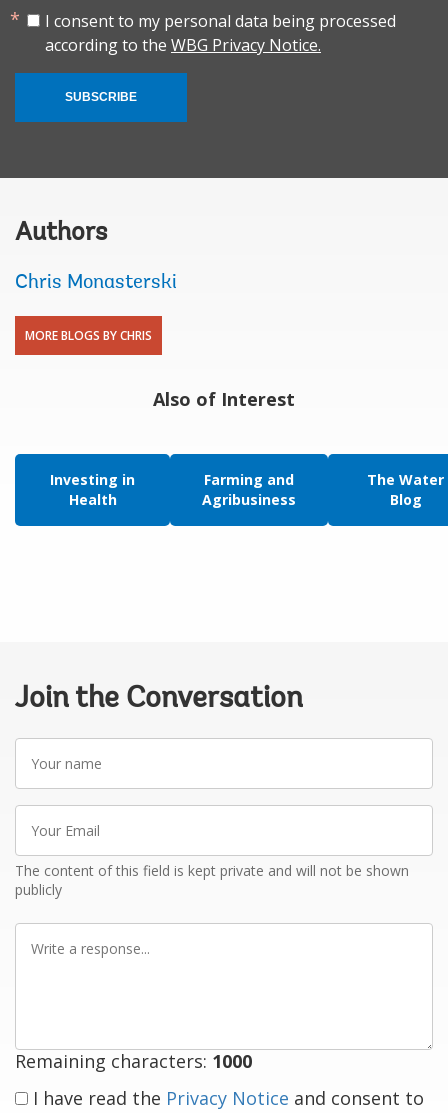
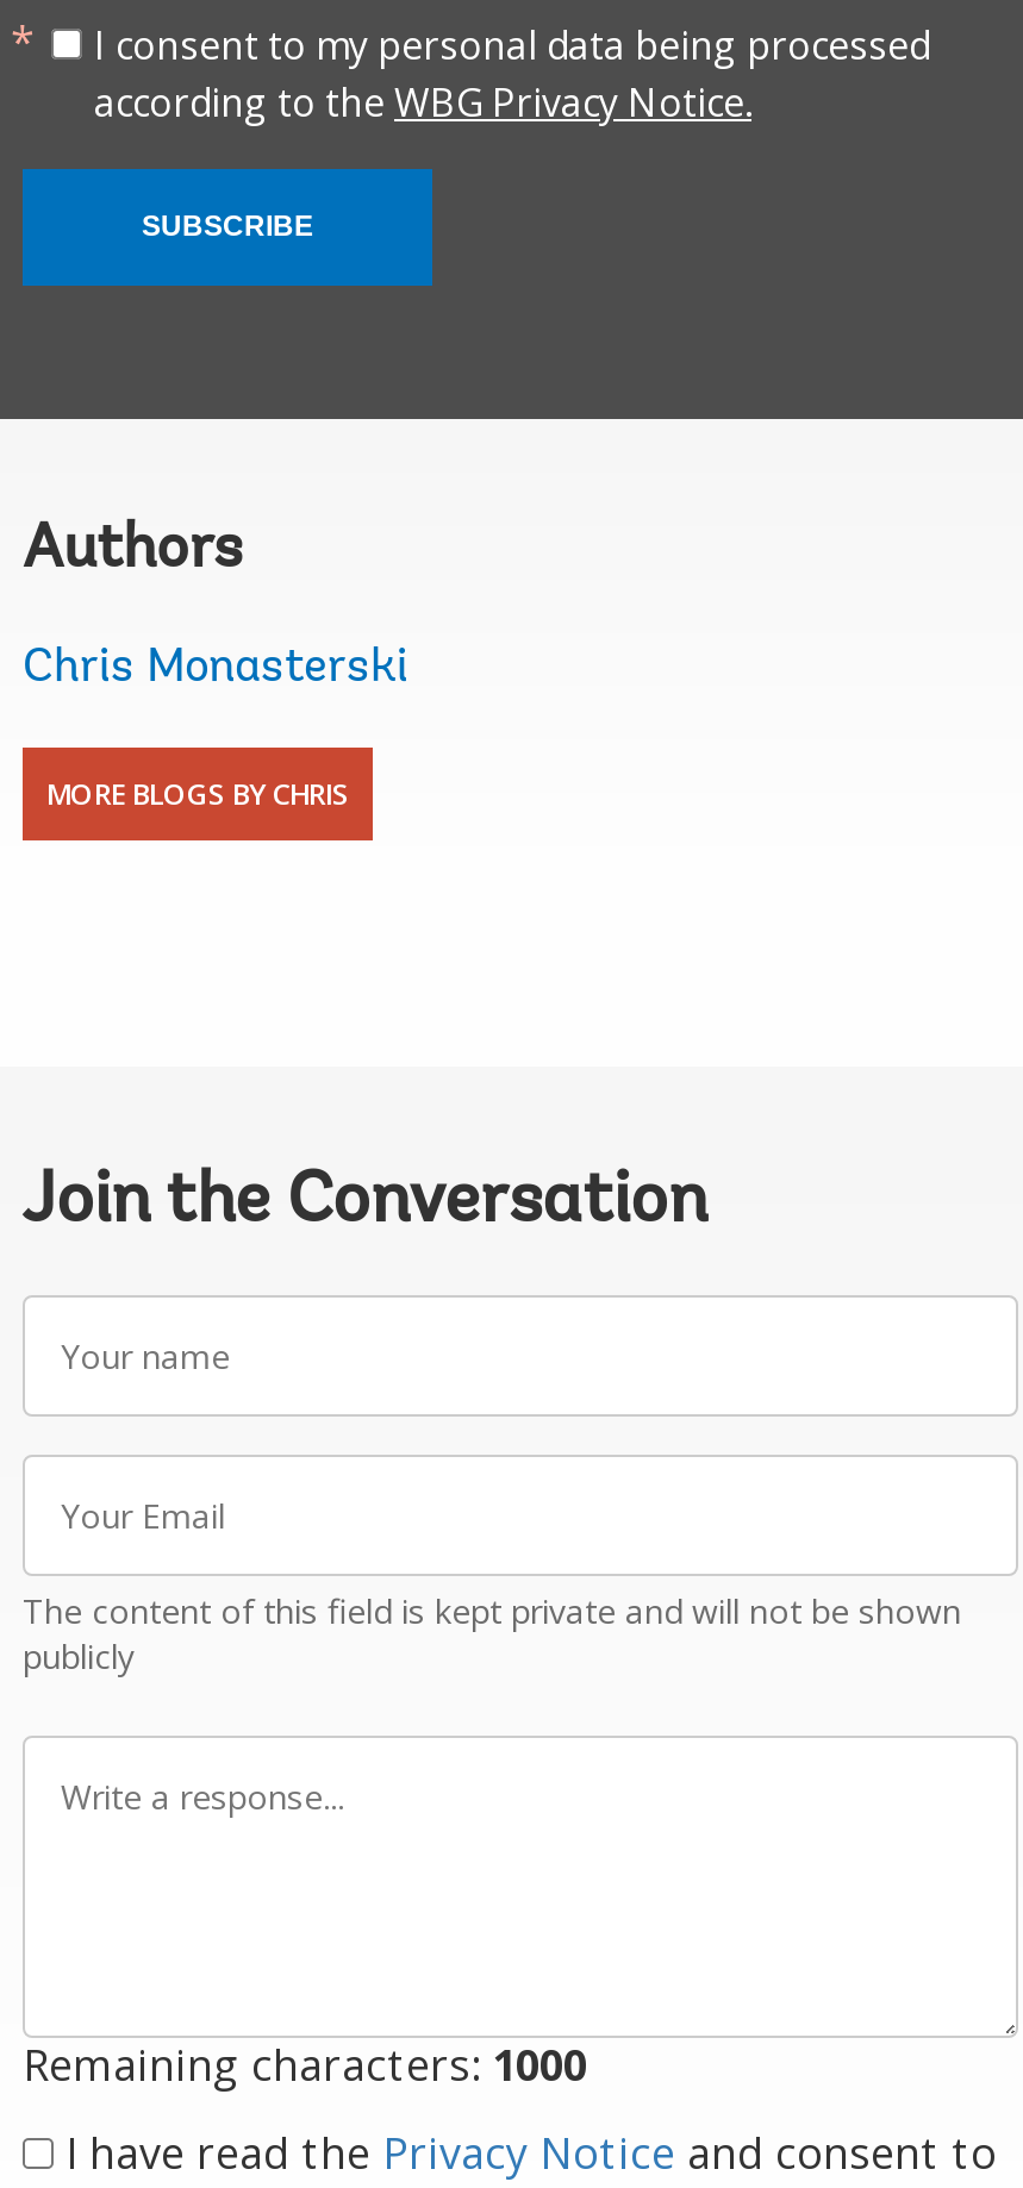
[14,387,445,527] [image] | Also of Interest | Investing in | Health -> none
[202,470,296,509] Farming and | Agribusiness -> none
[367,470,444,509] The Water | Blog -> none

